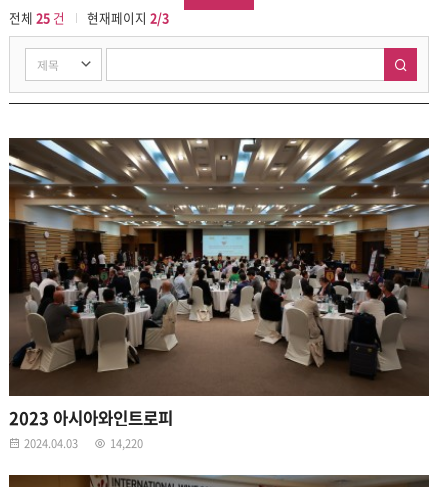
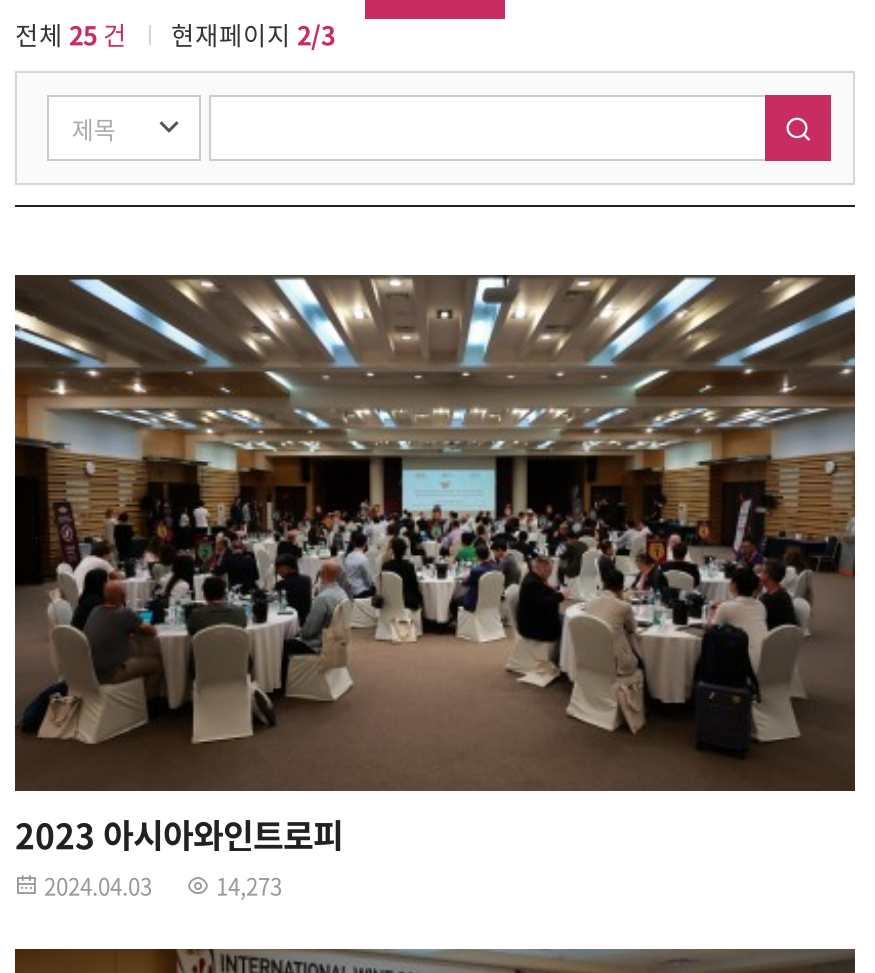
[23,435,142,452] 2024.04.03 14,220 -> [44,868,282,902] 2024.04.03 14,273

